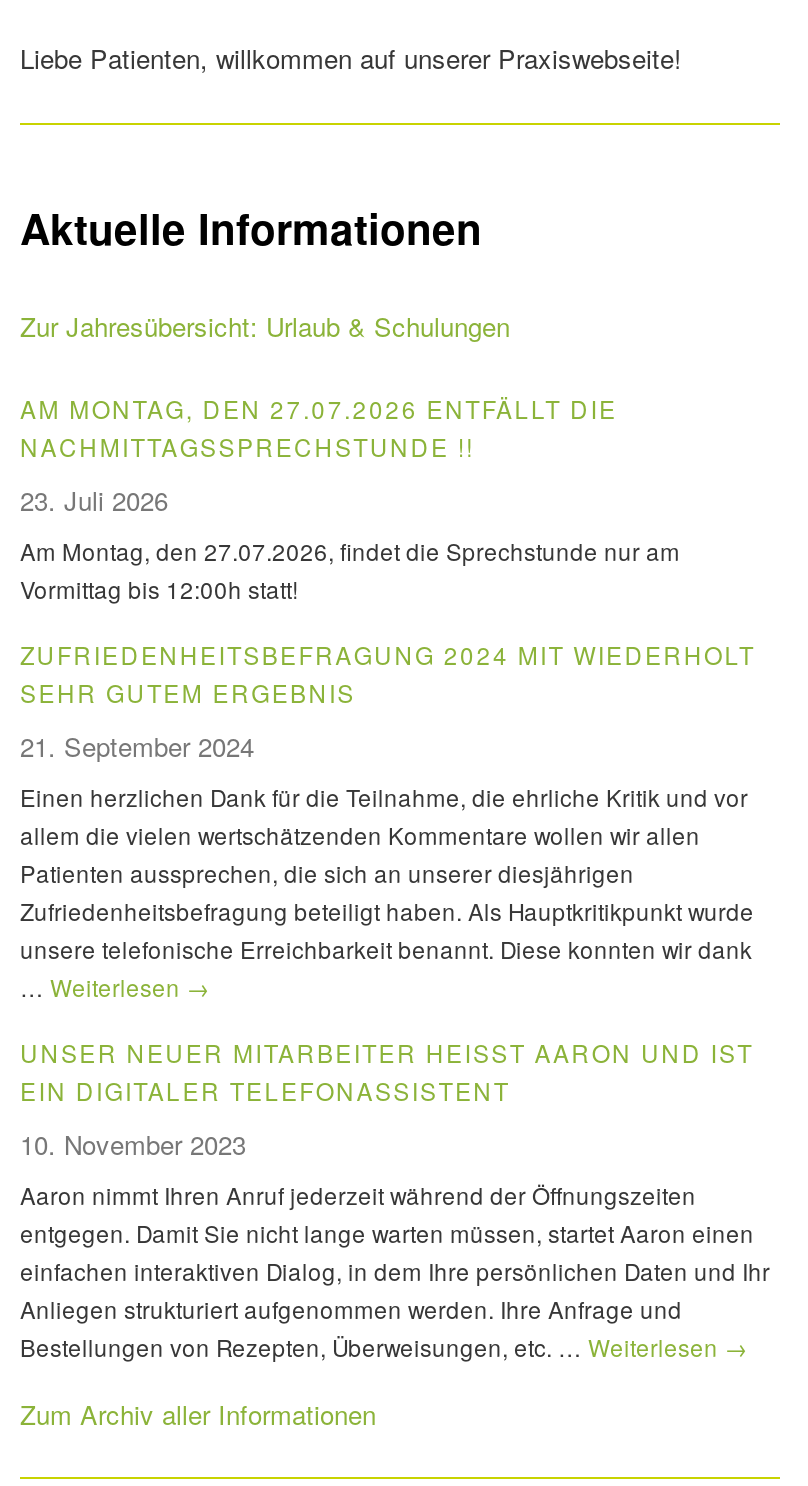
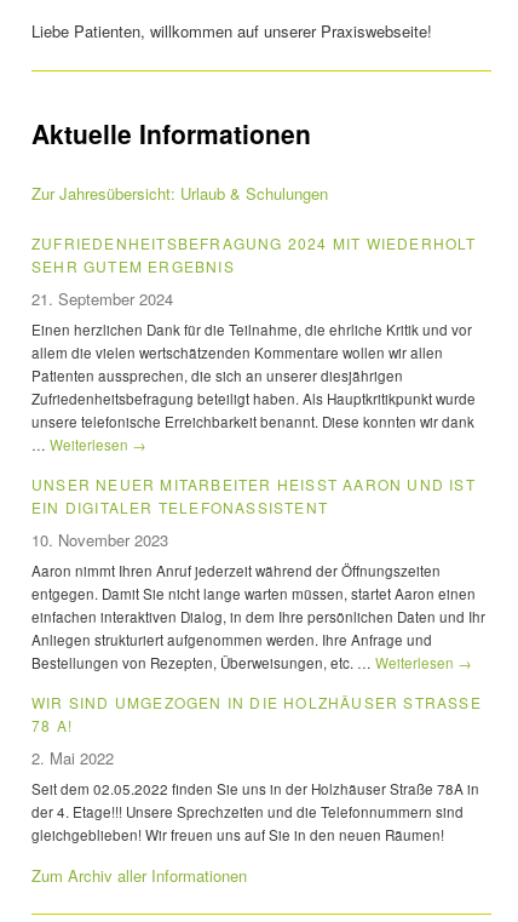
[20,391,680,605] AM MONTAG, DEN 27.07.2026 ENTFÄLLT DIE | NACHMITTAGSSPRECHSTUNDE !! | 23. Juli 2026 | Am Montag, den 27.07.2026, findet die Sprechstunde nur am | Vormittag bis 12:00h statt! -> none
moved [20,637,770,1325] -> [31,233,485,650]: ZUFRIEDENHEITSBEFRAGUNG 2024 MIT WIEDERHOLT | SEHR GUTEM ERGEBNIS | 21. September 2024 | ... | einfachen interaktiven Dialog, in dem Ihre persönlichen Daten und Ihr | Anliegen strukturiert aufgenommen werden. Ihre Anfrage und
none -> [31,692,482,845] WIR SIND UMGEZOGEN IN DIE HOLZHÄUSER STRASSE | 78 A! | 2. Mai 2022 | Seit dem 02.05.2022 finden Sie uns in der Holzhäuser Straße 78A in | der 4. Etage!!! Unsere Sprechzeiten und die Telefonnummern sind | gleichgeblieben! Wir freuen uns auf Sie in den neuen Räumen!

